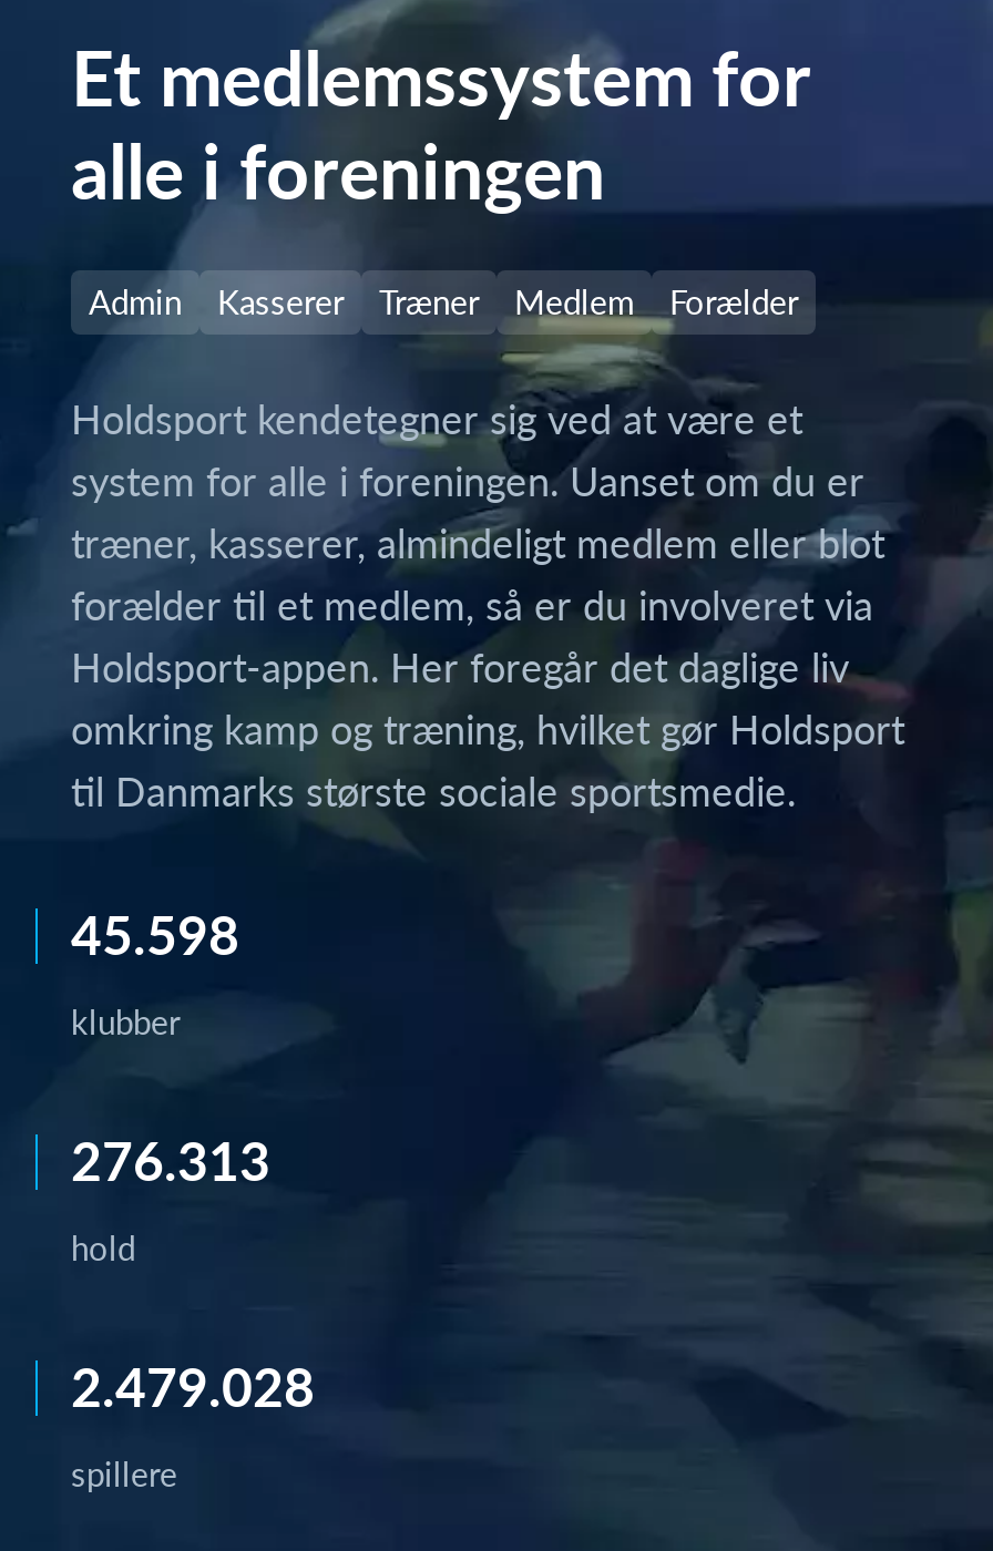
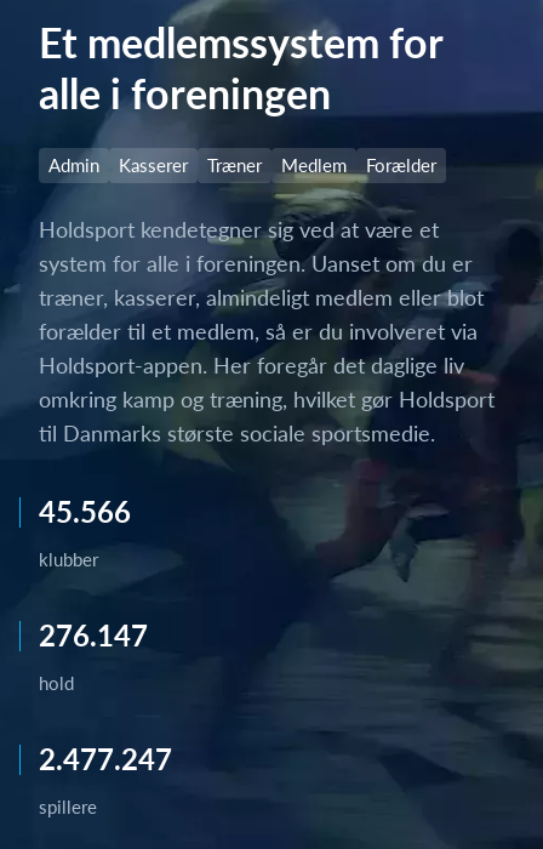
[71,902,239,966] 45.598 -> [39,494,131,529] 45.566
[71,1128,270,1192] 276.313 -> [39,617,148,653] 276.147
[71,1354,315,1418] 2.479.028 -> [39,741,172,776] 2.477.247

